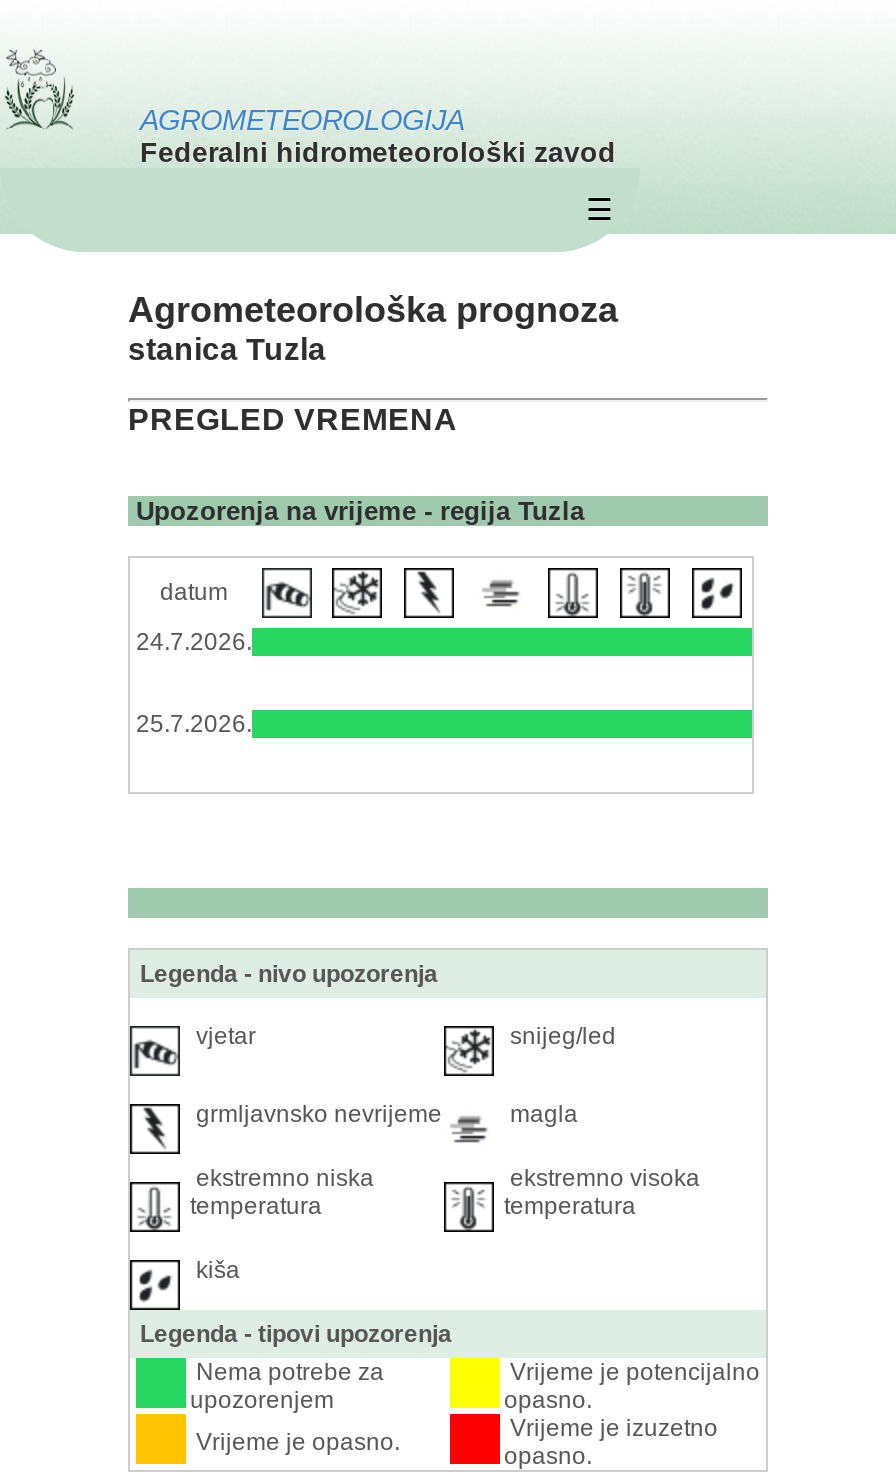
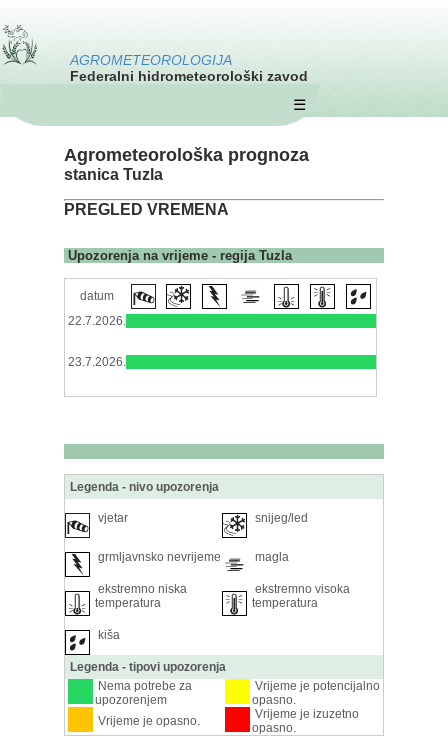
[130,628,252,656] 24.7.2026. -> [65,314,126,328] 22.7.2026.
[130,710,252,738] 25.7.2026. -> [65,355,126,369] 23.7.2026.

